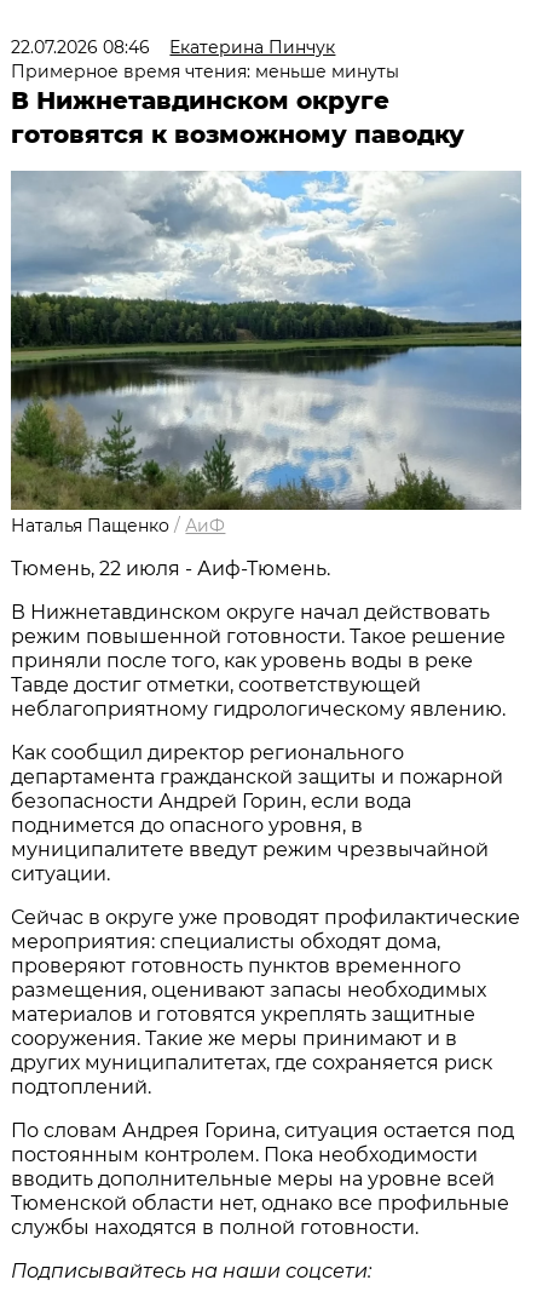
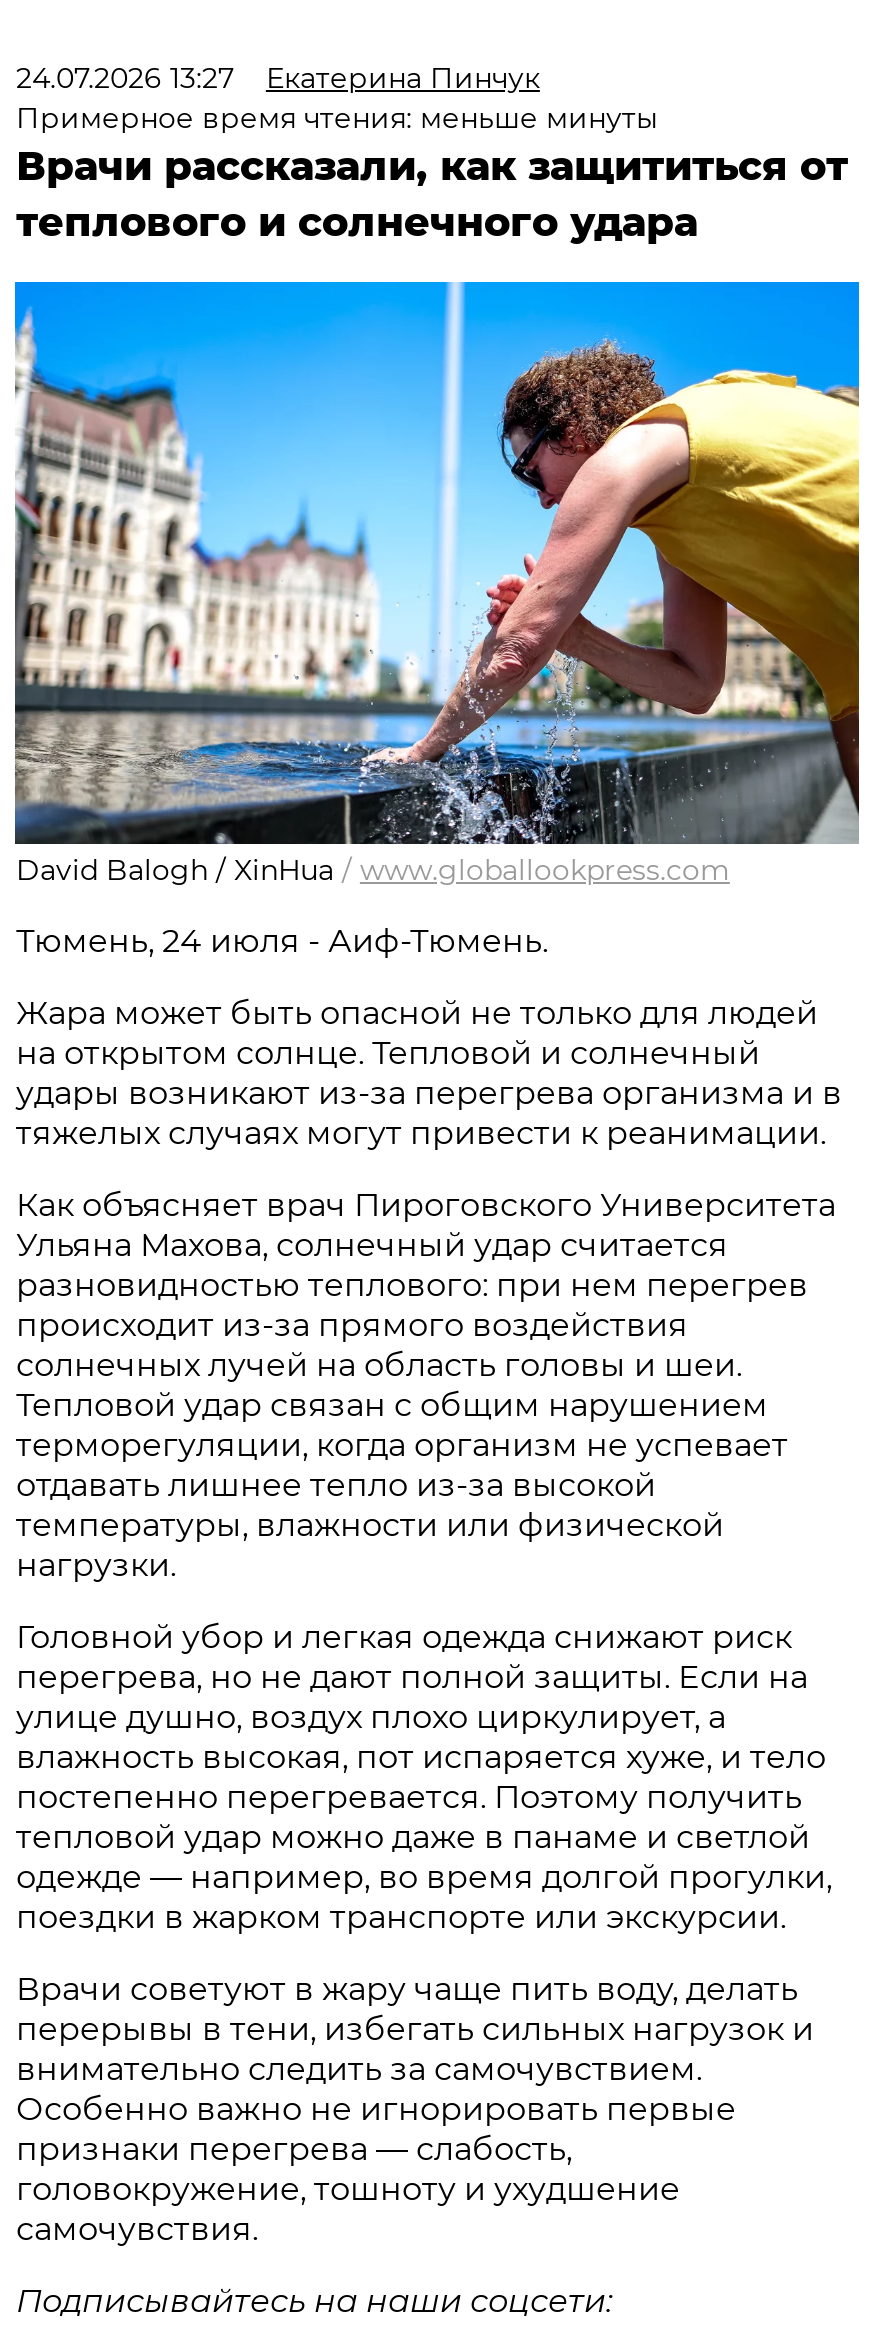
[11,36,336,58] 22.07.2026 08:46 Екатерина Пинчук -> [16,60,540,96] 24.07.2026 13:27 Екатерина Пинчук
[11,86,465,149] В Нижнетавдинском округе | готовятся к возможному паводку -> [16,142,848,246] Врачи рассказали, как защититься от | теплового и солнечного удара
[11,171,522,536] [image] | Наталья Пащенко / АиФ -> [13,280,861,888] [image] | David Balogh / XinHua / www.globallookpress.com
[11,557,331,580] Тюмень, 22 июля - Аиф-Тюмень. -> [16,922,548,960] Тюмень, 24 июля - Аиф-Тюмень.
[11,601,506,720] В Нижнетавдинском округе начал действовать | режим повышенной готовности. Такое решение | приняли после того, как уровень воды в реке | Тавде достиг отметки, соответствующей | неблагоприятному гидрологическому явлению. -> [16,994,842,1152] Жара может быть опасной не только для людей | на открытом солнце. Тепловой и солнечный | удары возникают из-за перегрева организма и в | тяжелых случаях могут привести к реанимации.
[11,741,504,885] Как сообщил директор регионального | департамента гражданской защиты и пожарной | безопасности Андрей Горин, если вода | поднимется до опасного уровня, в | муниципалитете введут режим чрезвычайной | ситуации. -> [16,1186,836,1584] Как объясняет врач Пироговского Университета | Ульяна Махова, солнечный удар считается | разновидностью теплового: при нем перегрев | происходит из-за прямого воздействия | солнечных лучей на область головы и шеи. | Тепловой удар связан с общим нарушением | терморегуляции, когда организм не успевает | отдавать лишнее тепло из-за высокой | температуры, влажности или физической | нагрузки.
[11,906,521,1098] Сейчас в округе уже проводят профилактические | мероприятия: специалисты обходят дома, | проверяют готовность пунктов временного | размещения, оценивают запасы необходимых | материалов и готовятся укреплять защитные | сооружения. Такие же меры принимают и в | других муниципалитетах, где сохраняется риск | подтоплений. -> [16,1618,832,1936] Головной убор и легкая одежда снижают риск | перегрева, но не дают полной защиты. Если на | улице душно, воздух плохо циркулирует, а | влажность высокая, пот испаряется хуже, и тело | постепенно перегревается. Поэтому получить | тепловой удар можно даже в панаме и светлой | одежде — например, во время долгой прогулки, | поездки в жарком транспорте или экскурсии.
[11,1119,515,1239] По словам Андрея Горина, ситуация остается под | постоянным контролем. Пока необходимости | вводить дополнительные меры на уровне всей | Тюменской области нет, однако все профильные | службы находятся в полной готовности. -> [16,1970,814,2248] Врачи советуют в жару чаще пить воду, делать | перерывы в тени, избегать сильных нагрузок и | внимательно следить за самочувствием. | Особенно важно не игнорировать первые | признаки перегрева — слабость, | головокружение, тошноту и ухудшение | самочувствия.

